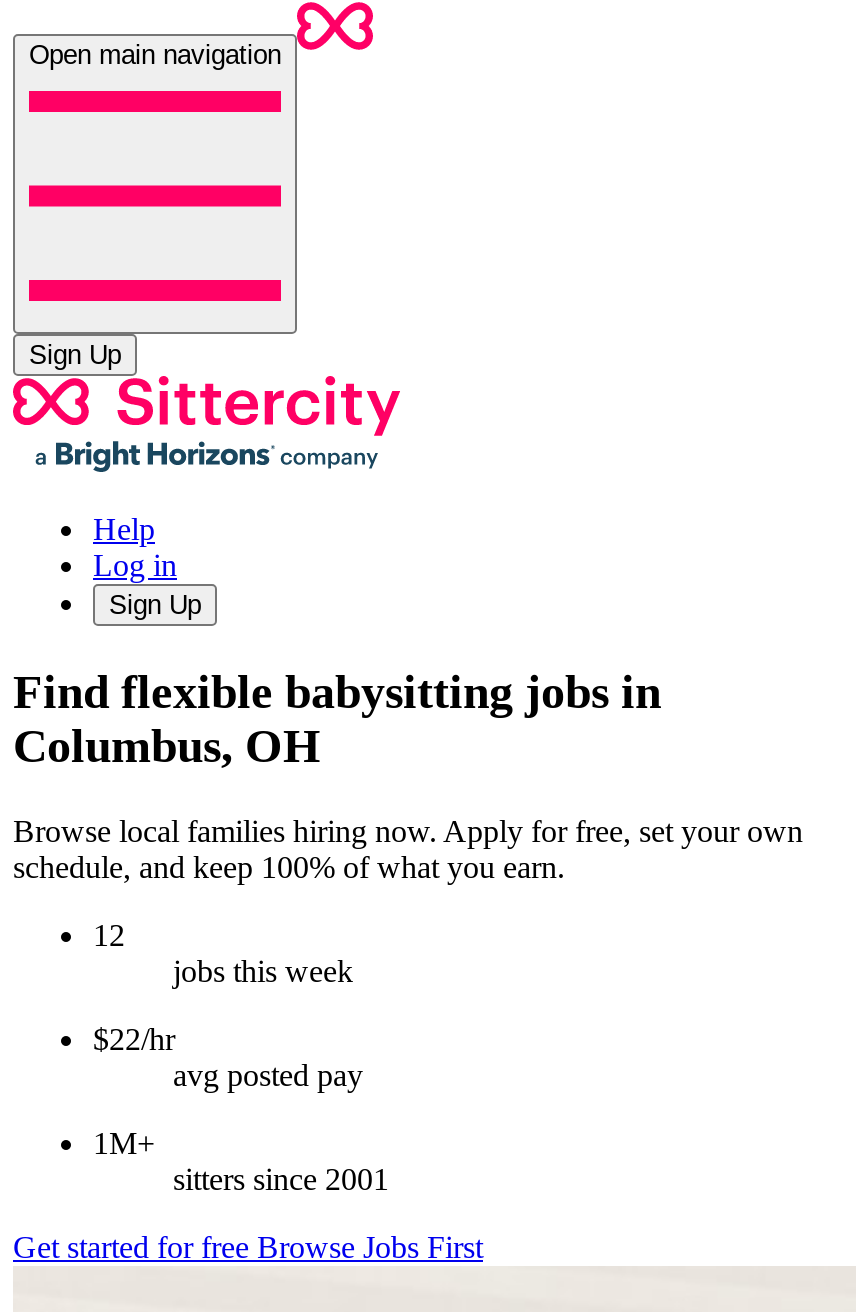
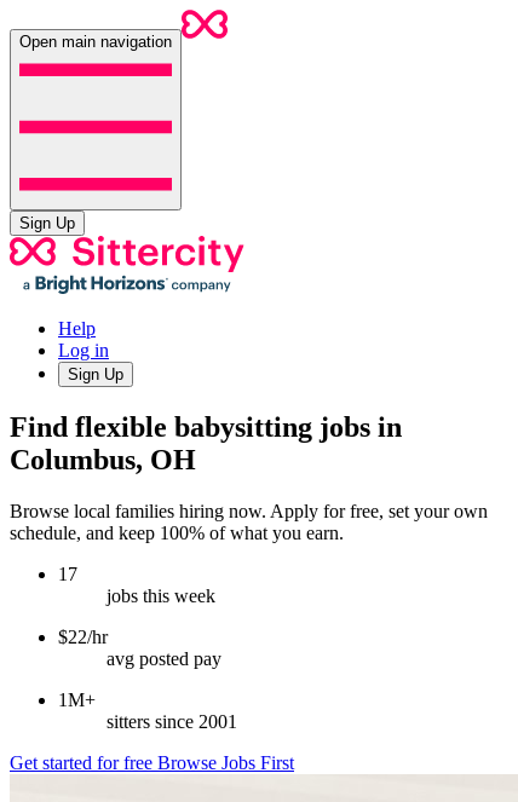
[93,918,125,952] 12 -> [58,563,77,584] 17

